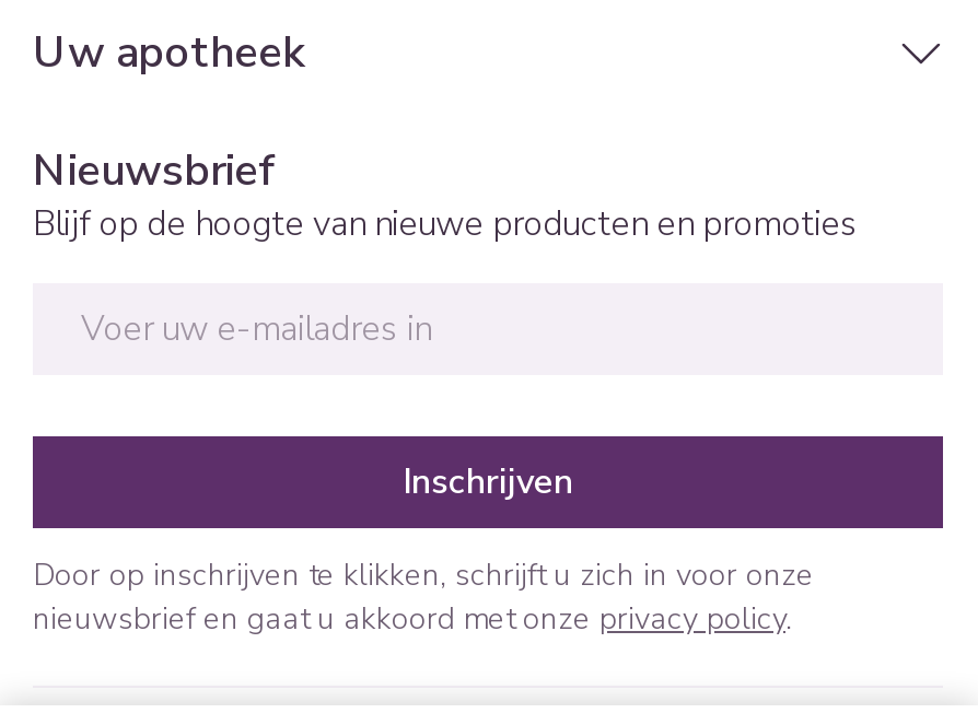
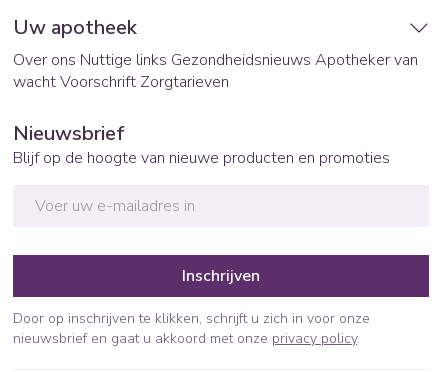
none -> [13,49,418,93] Over ons Nuttige links Gezondheidsnieuws Apotheker van | wacht Voorschrift Zorgtarieven

